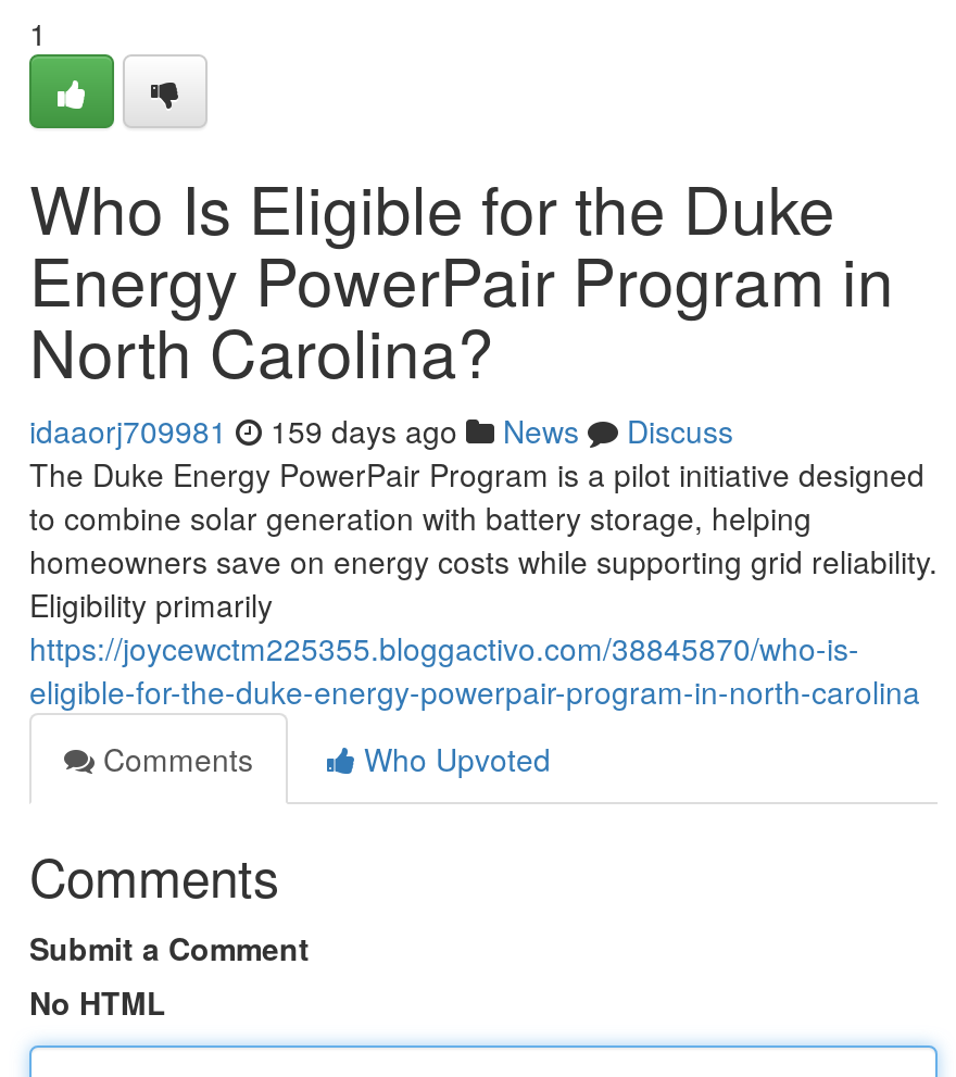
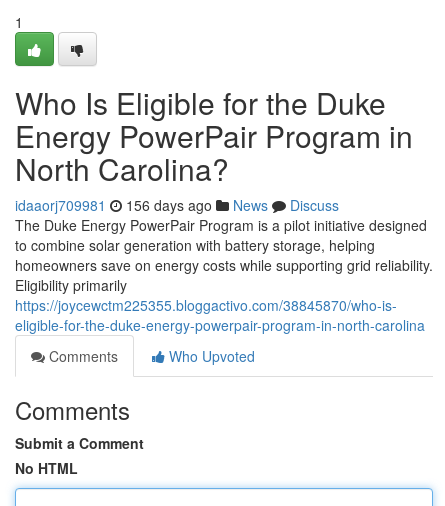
[29,409,733,452] idaaorj709981 159 days ago News Discuss -> [15,195,339,215] idaaorj709981 156 days ago News Discuss

